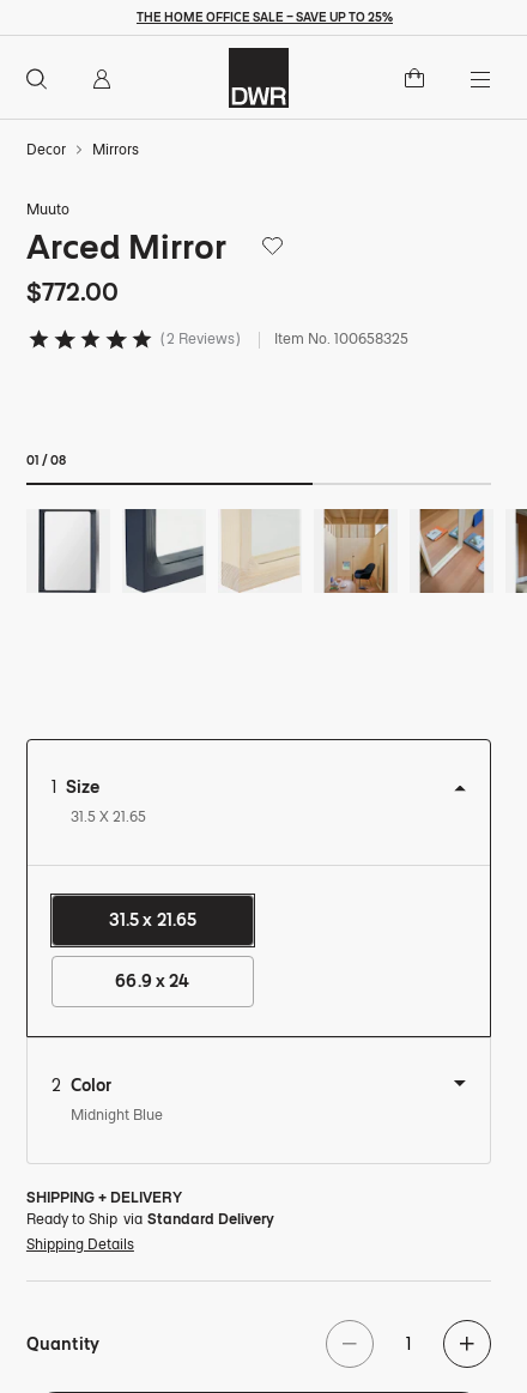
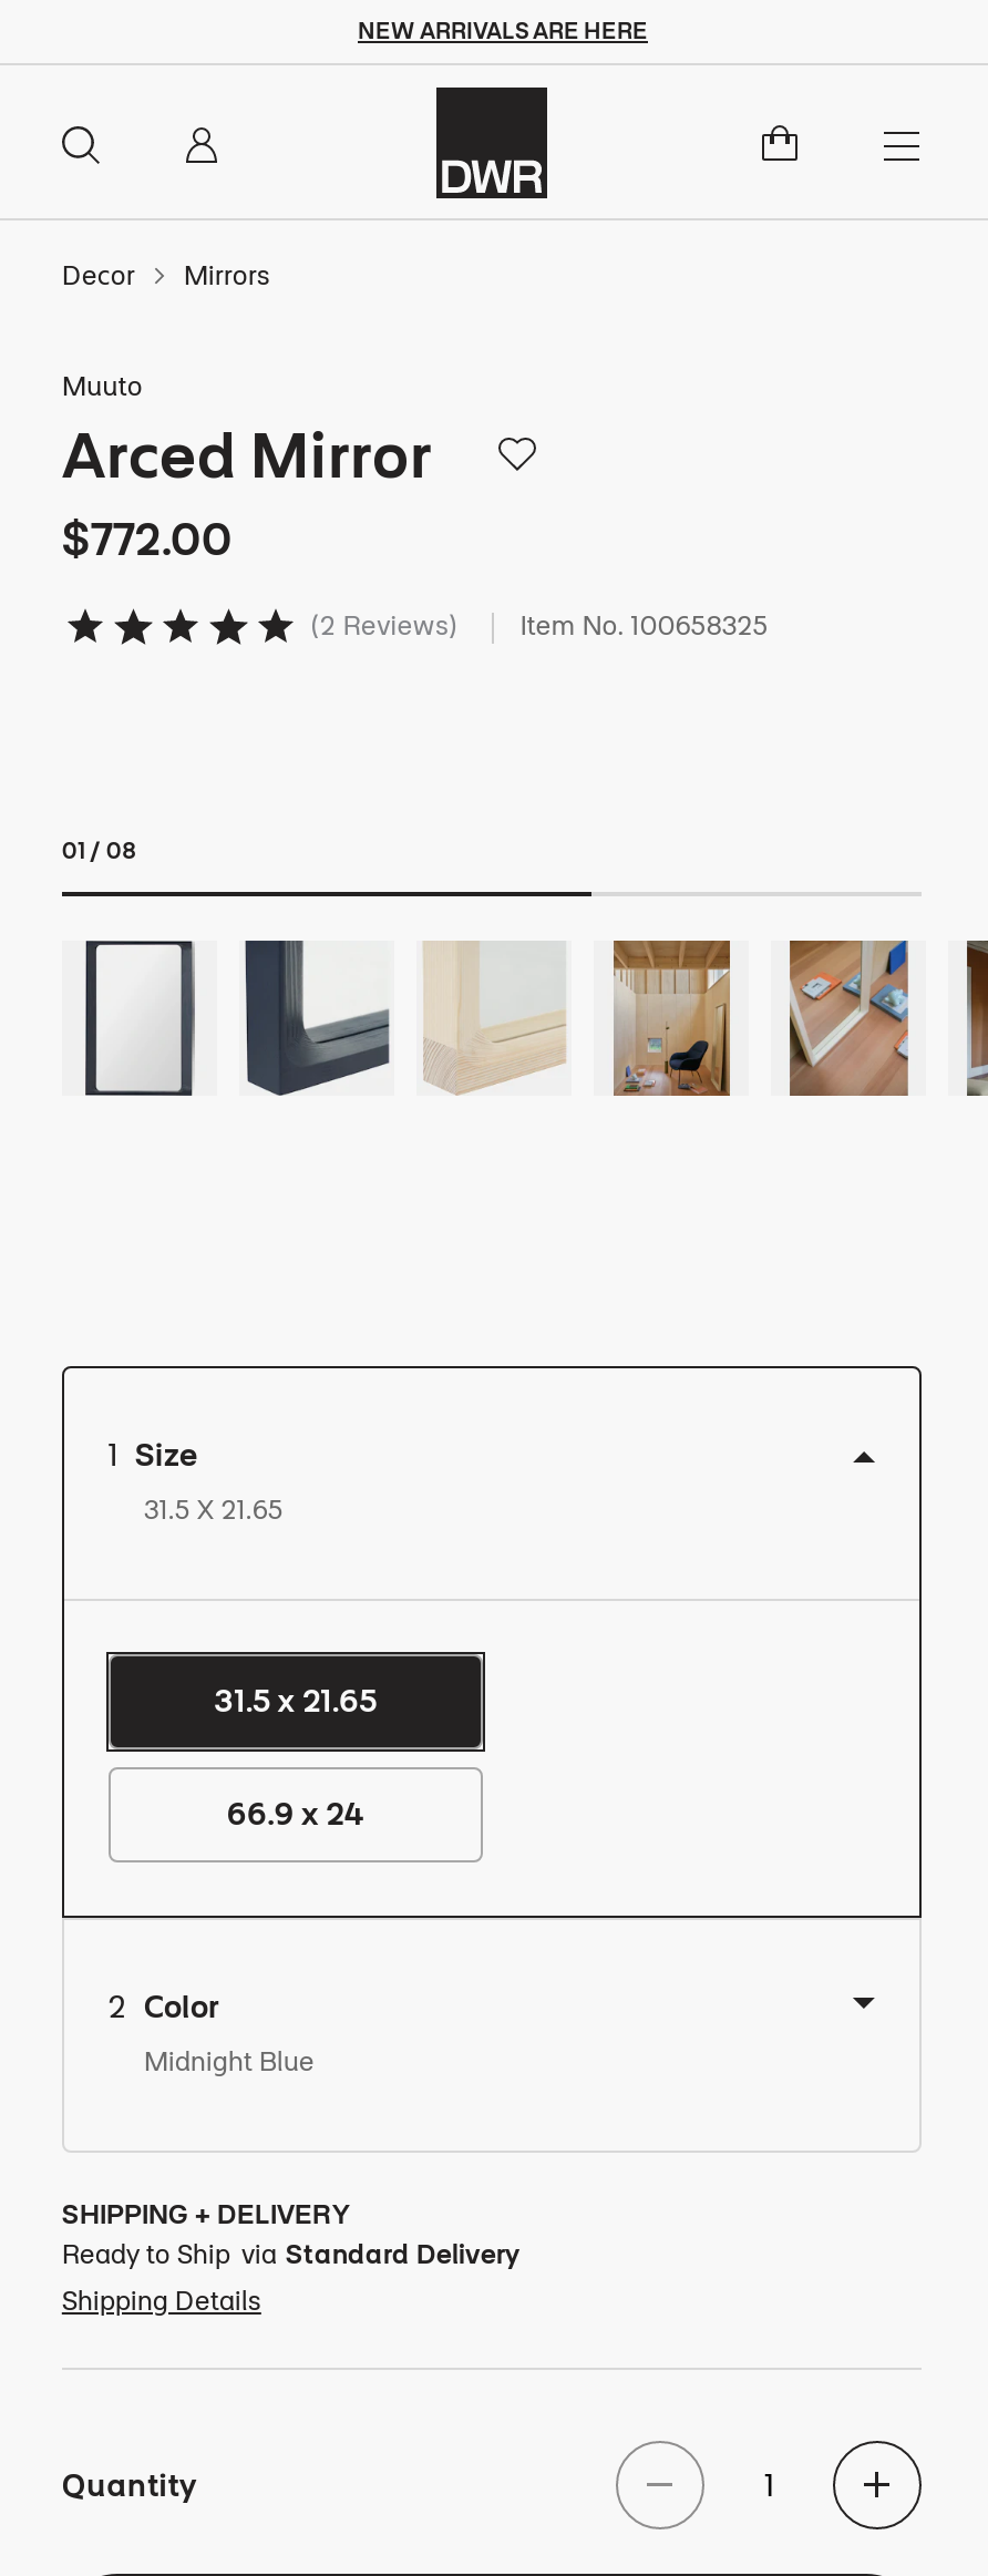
[137,10,393,24] THE HOME OFFICE SALE – SAVE UP TO 25% -> [358,17,648,43] NEW ARRIVALS ARE HERE

